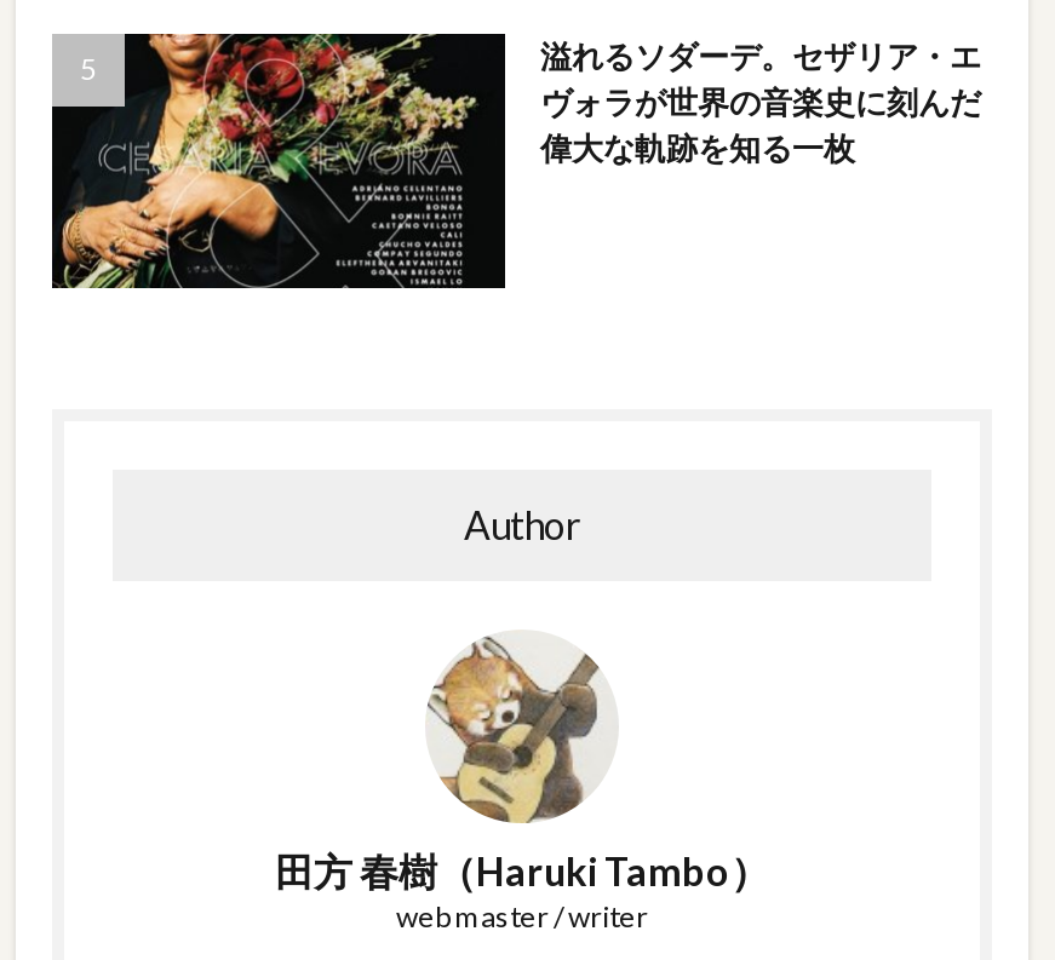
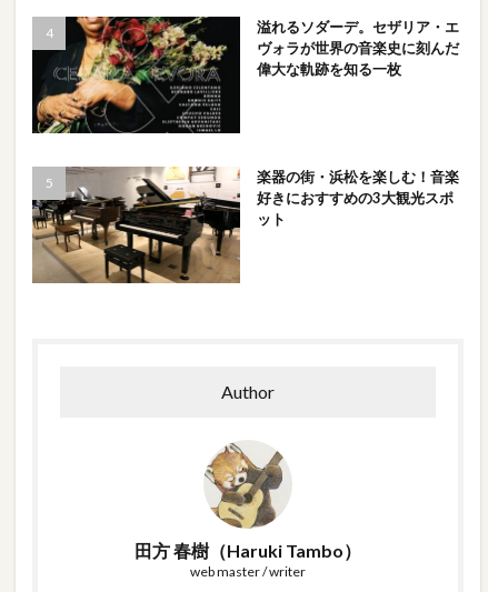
none -> [31,165,459,284] [image] | 楽器の街・浜松を楽しむ！音楽 | 好きにおすすめの3大観光スポ | ット

